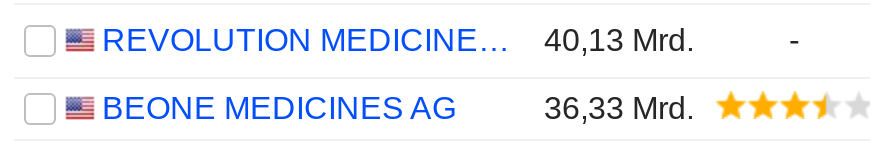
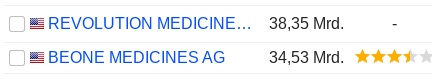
[544,23,694,57] 40,13 Mrd. -> [269,15,344,32] 38,35 Mrd.
[544,91,694,125] 36,33 Mrd. -> [269,49,344,66] 34,53 Mrd.

